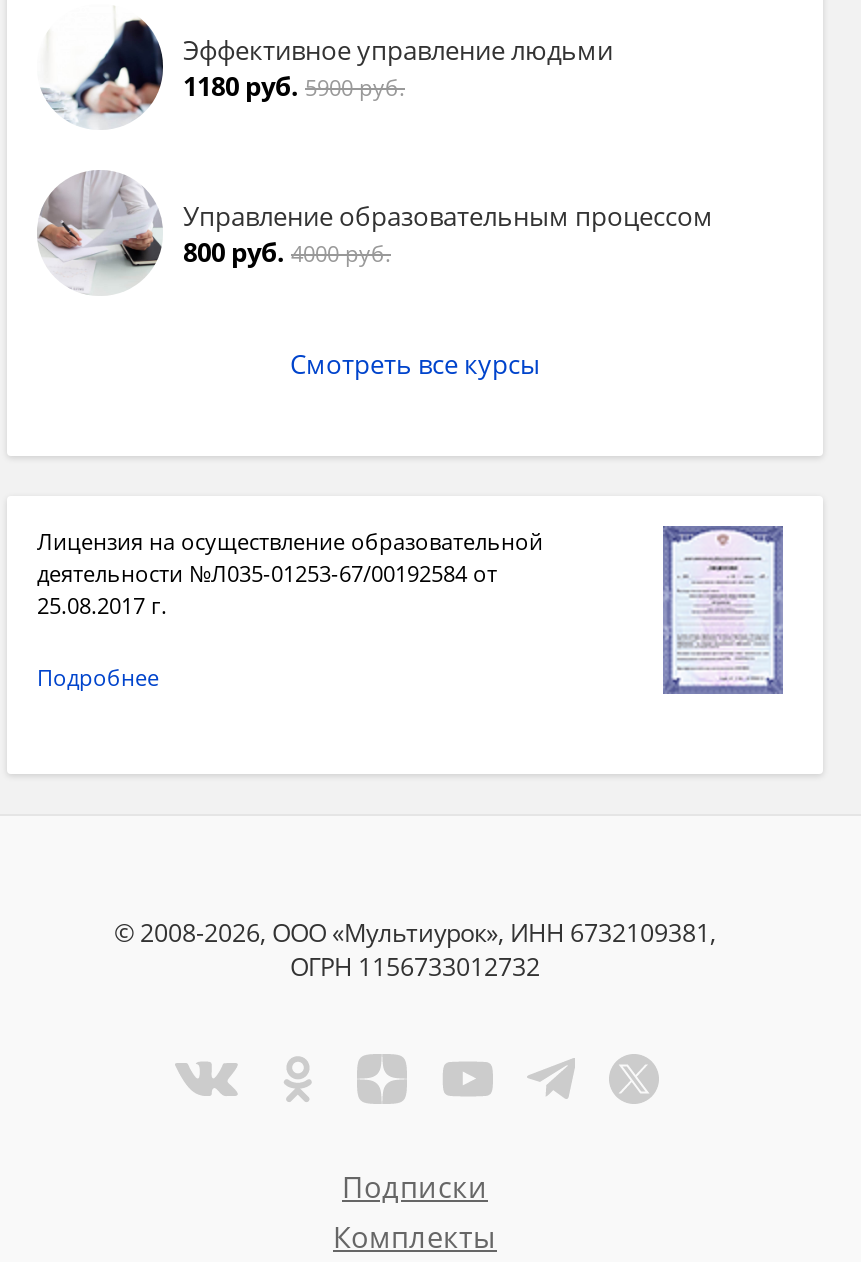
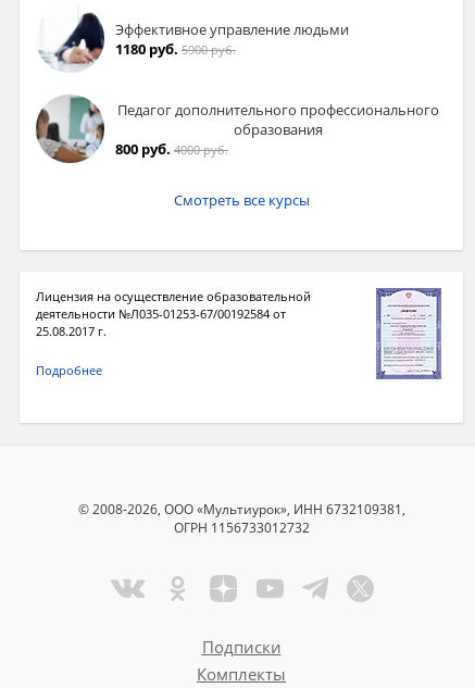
[39,174,713,296] [image] | Управление образовательным процессом -> [36,96,439,164] [image] | Педагог дополнительного профессионального | образования

